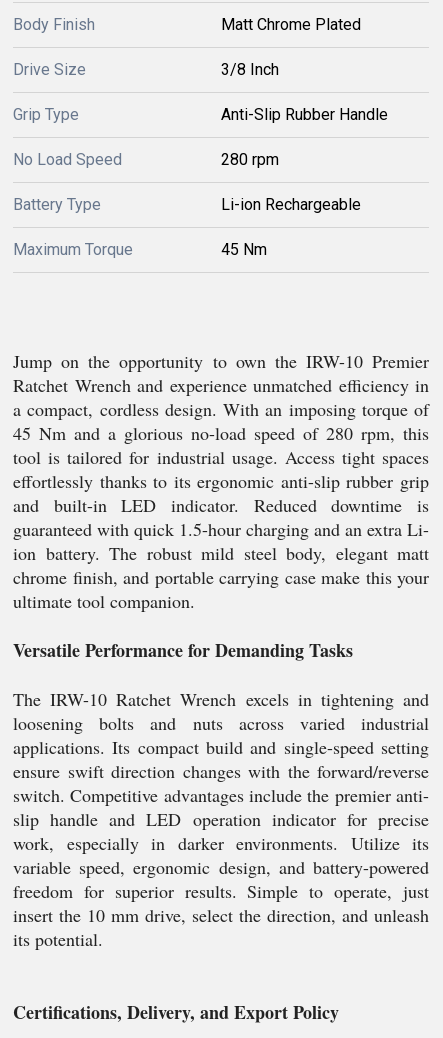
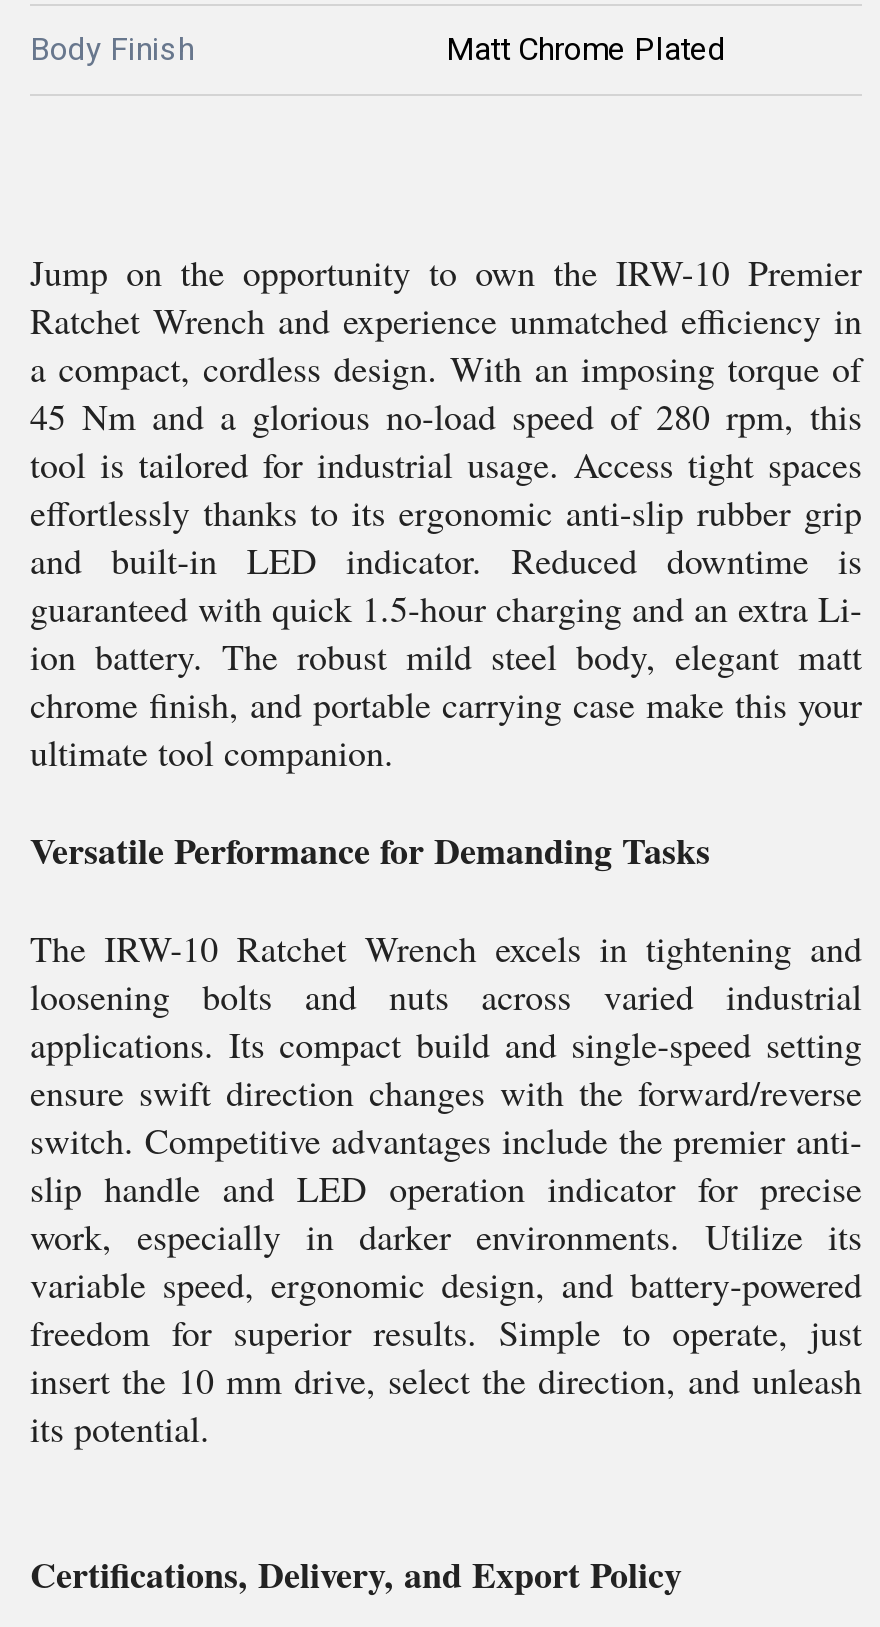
[13,60,388,259] Drive Size | 3/8 Inch | Grip Type | Anti-Slip Rubber Handle | No Load Speed | 280 rpm | Battery Type | Li-ion Rechargeable | Maximum Torque | 45 Nm -> none

